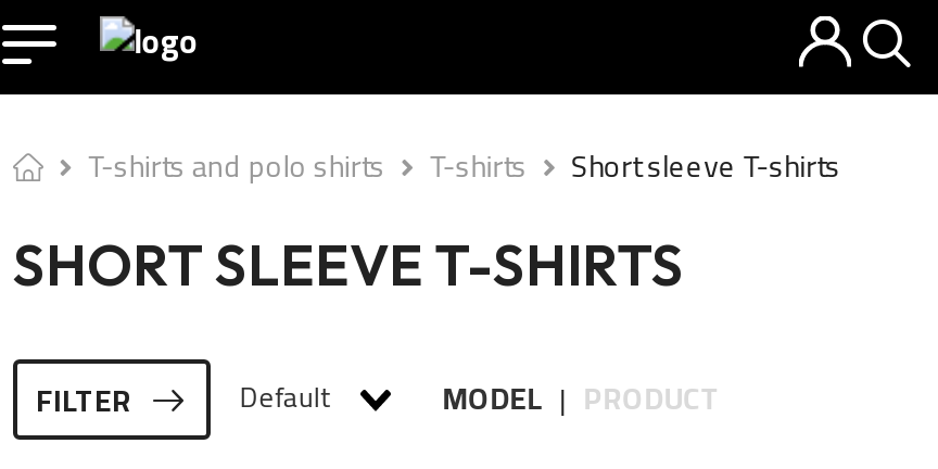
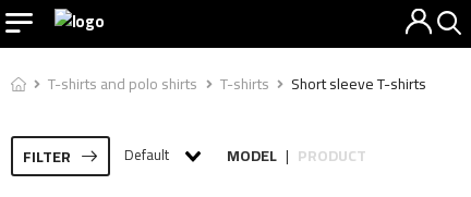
[13,229,684,301] SHORT SLEEVE T-SHIRTS -> none

